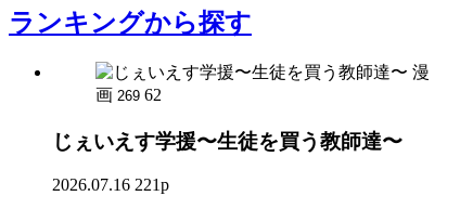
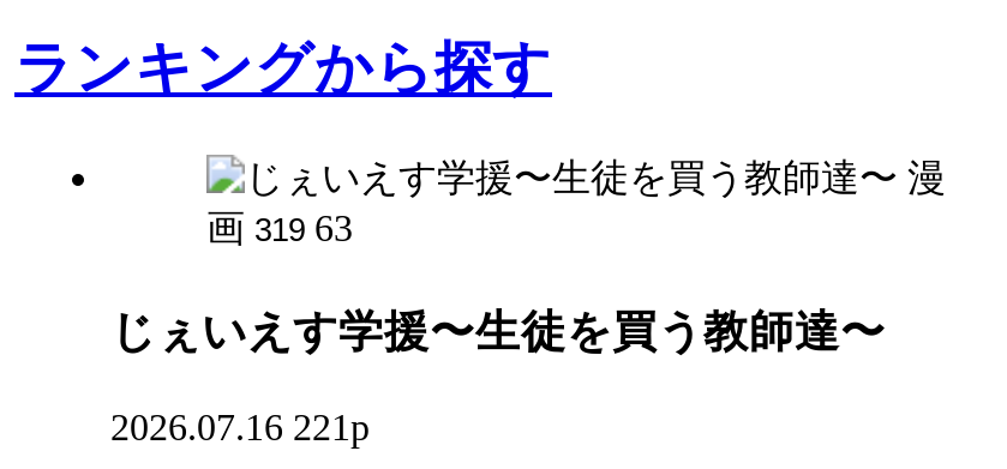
[95,86,162,104] 画 269 62 -> [206,208,353,248] 画 319 63

